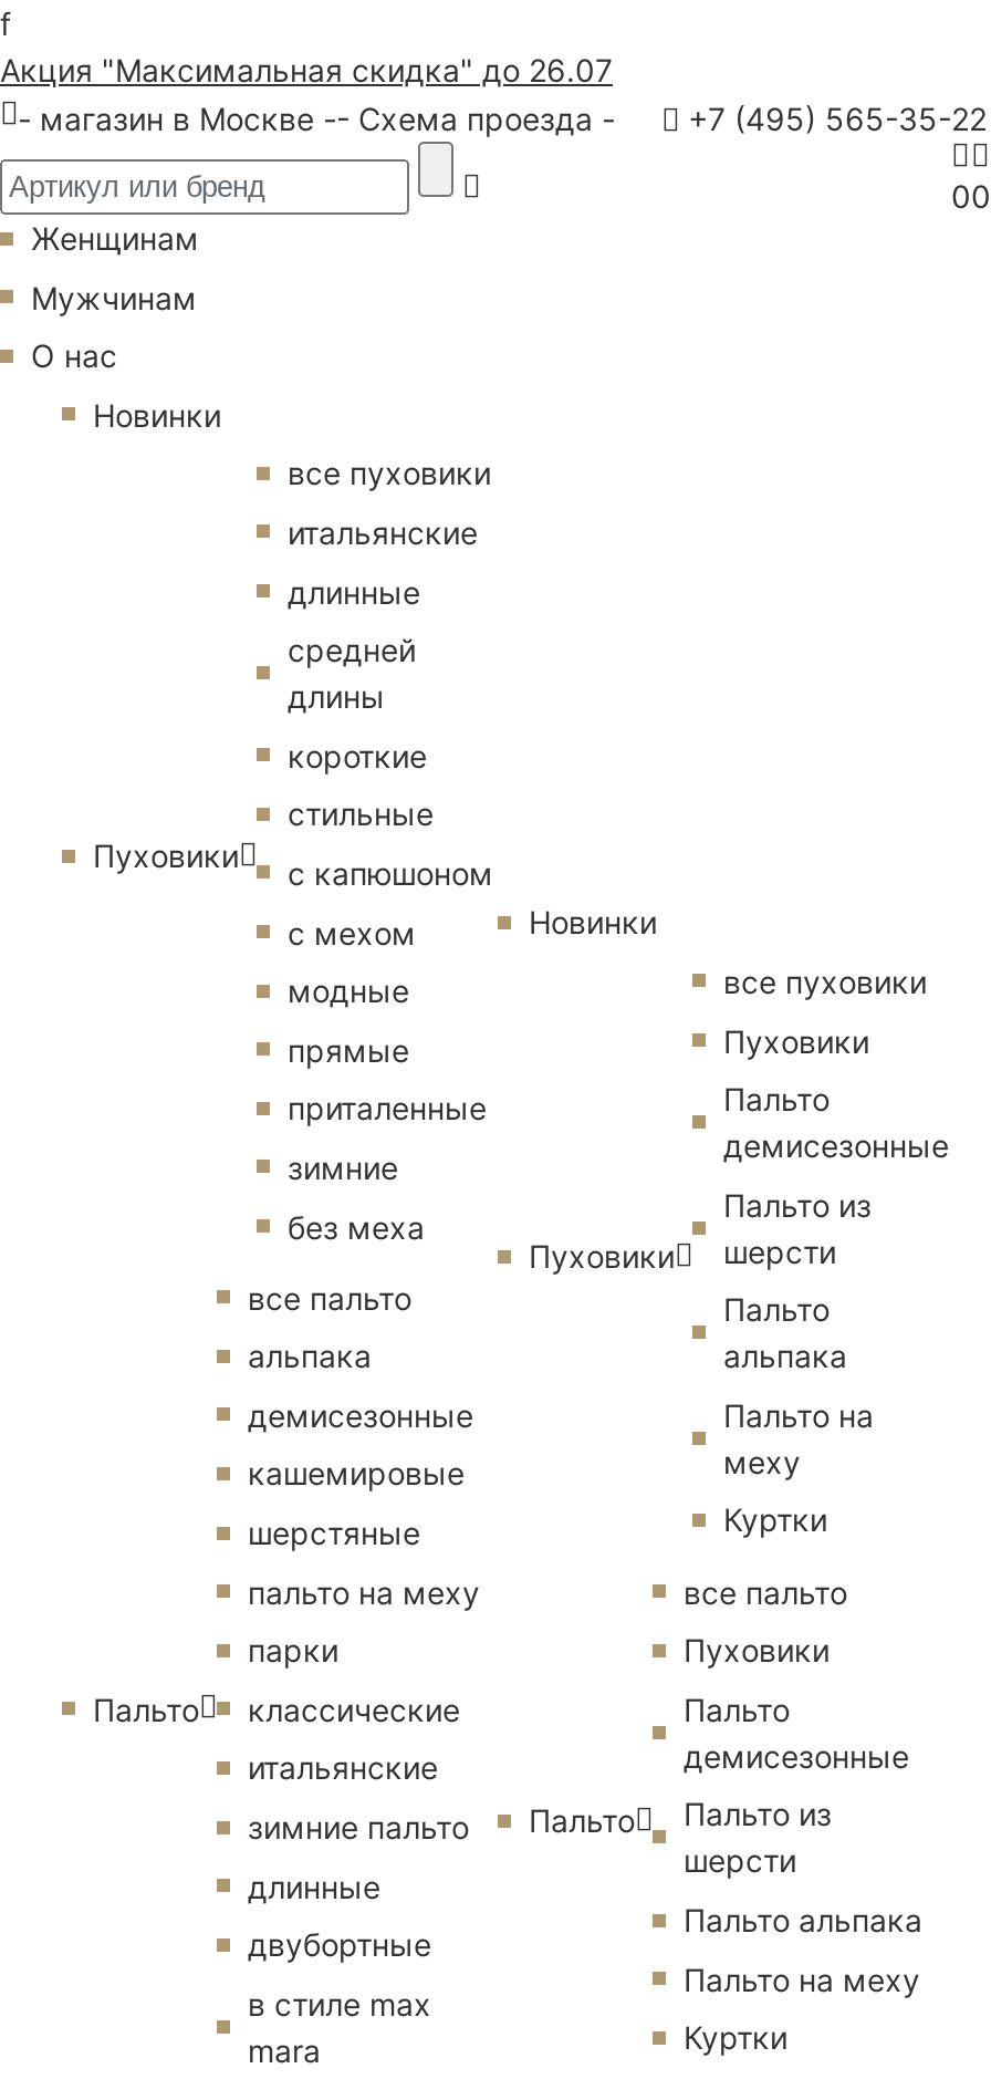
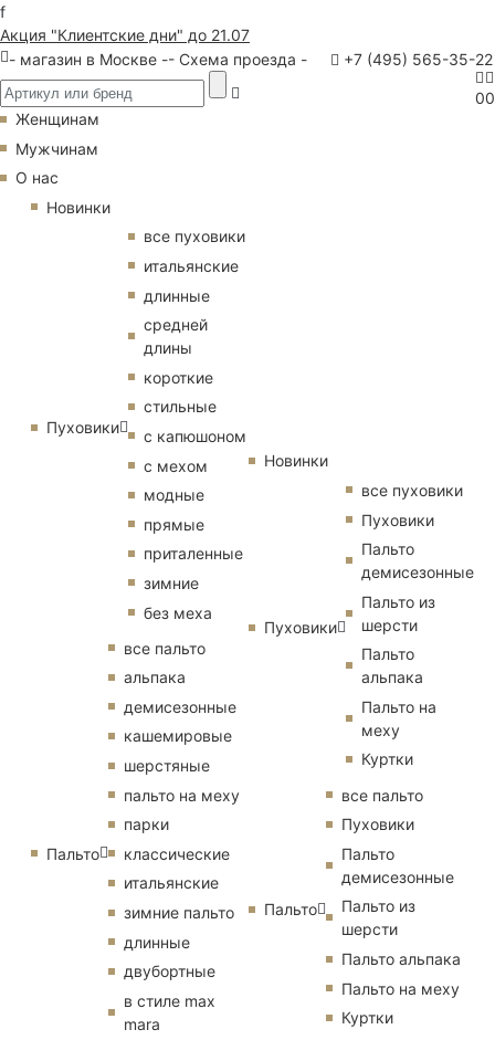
[0,51,613,89] Акция "Максимальная скидка" до 26.07 -> [0,25,250,44] Акция "Клиентские дни" до 21.07

